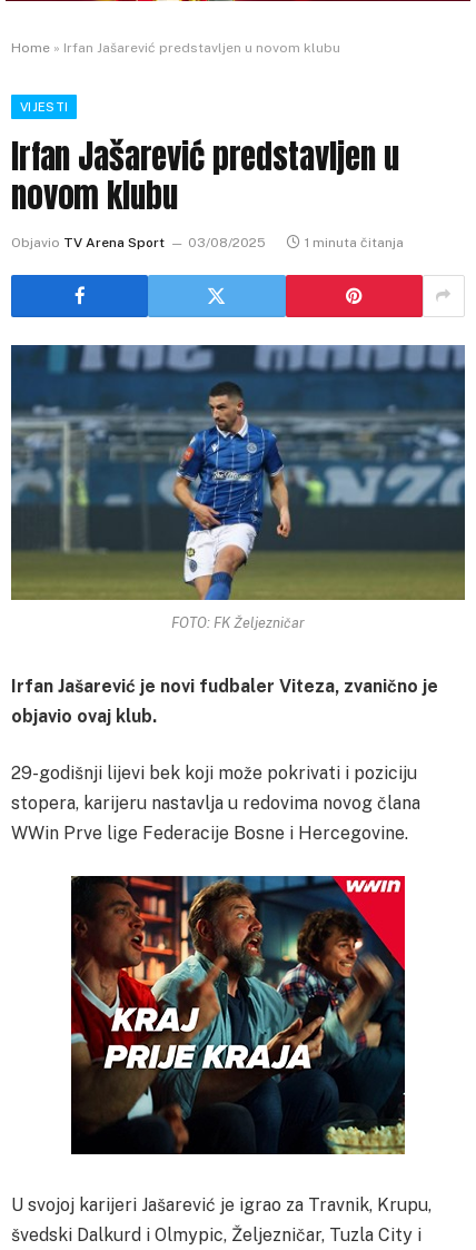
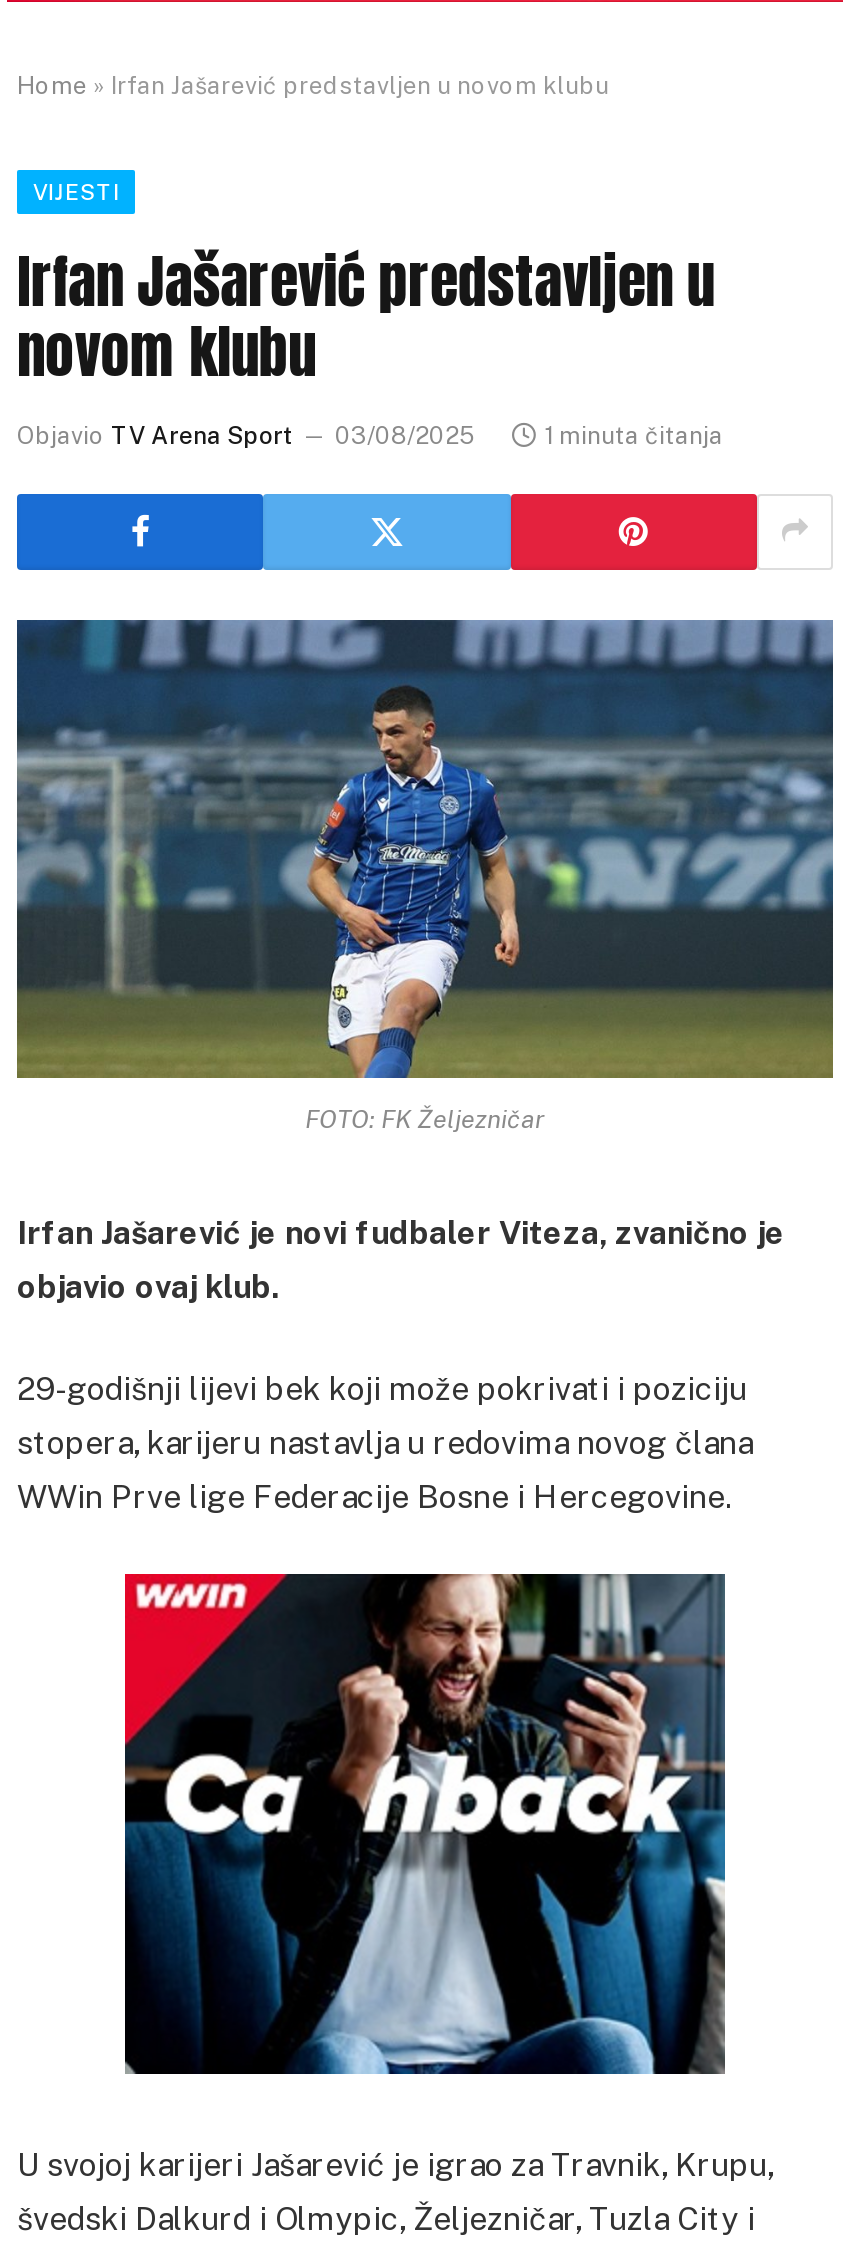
[70,875,406,1155] [image] -> [123,1572,727,2076] [image]

